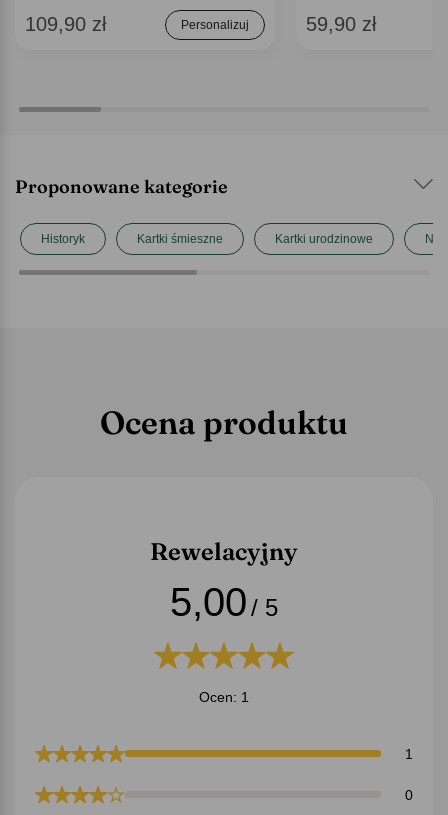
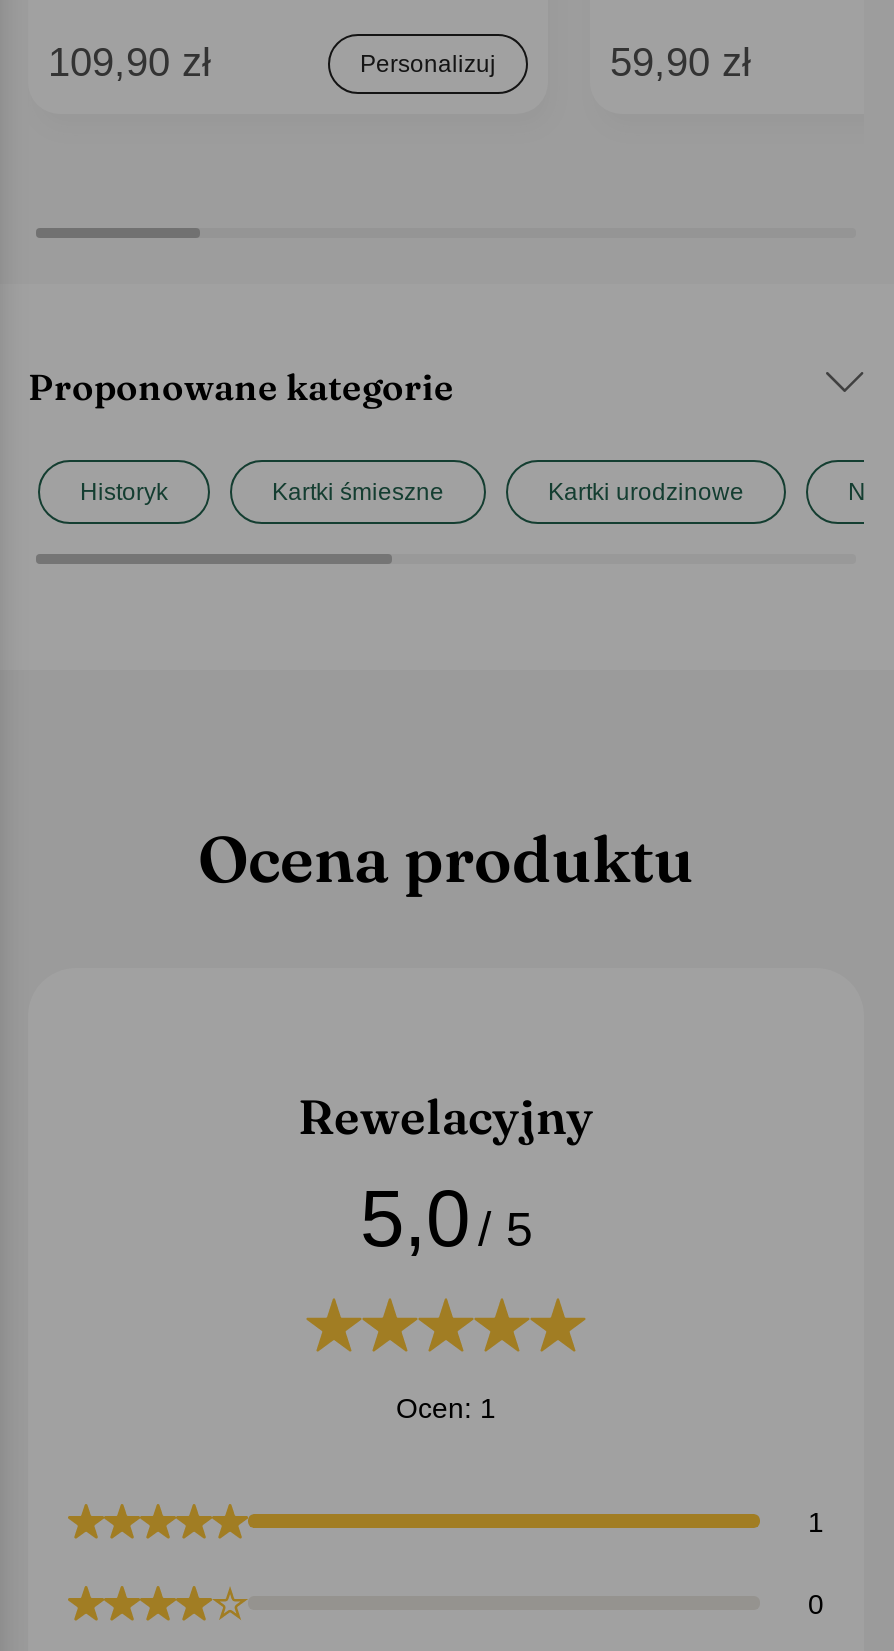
[170,580,278,624] 5,00 / 5 -> [360,1174,532,1262] 5,0 / 5

